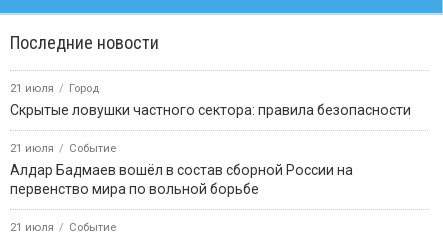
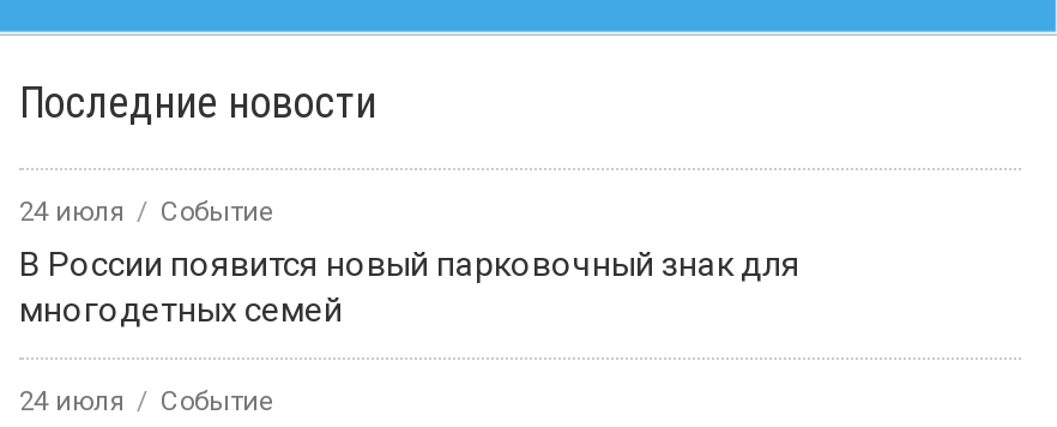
[10,82,411,155] 21 июля | Город | Скрытые ловушки частного сектора: правила безопасности | 21 июля -> [19,198,125,229] 24 июля
[10,162,353,197] Алдар Бадмаев вошёл в состав сборной России на | первенство мира по вольной борьбе -> [19,246,801,330] В России появится новый парковочный знак для | многодетных семей
[10,221,116,234] 21 июля Событие -> [19,387,273,418] 24 июля Событие

